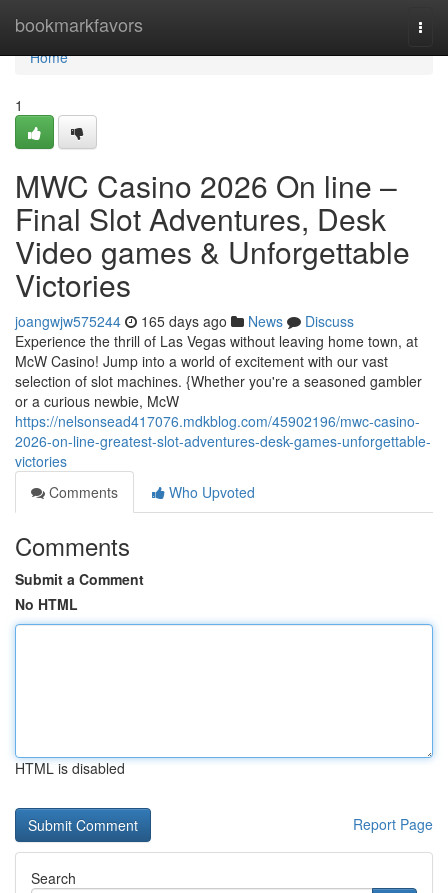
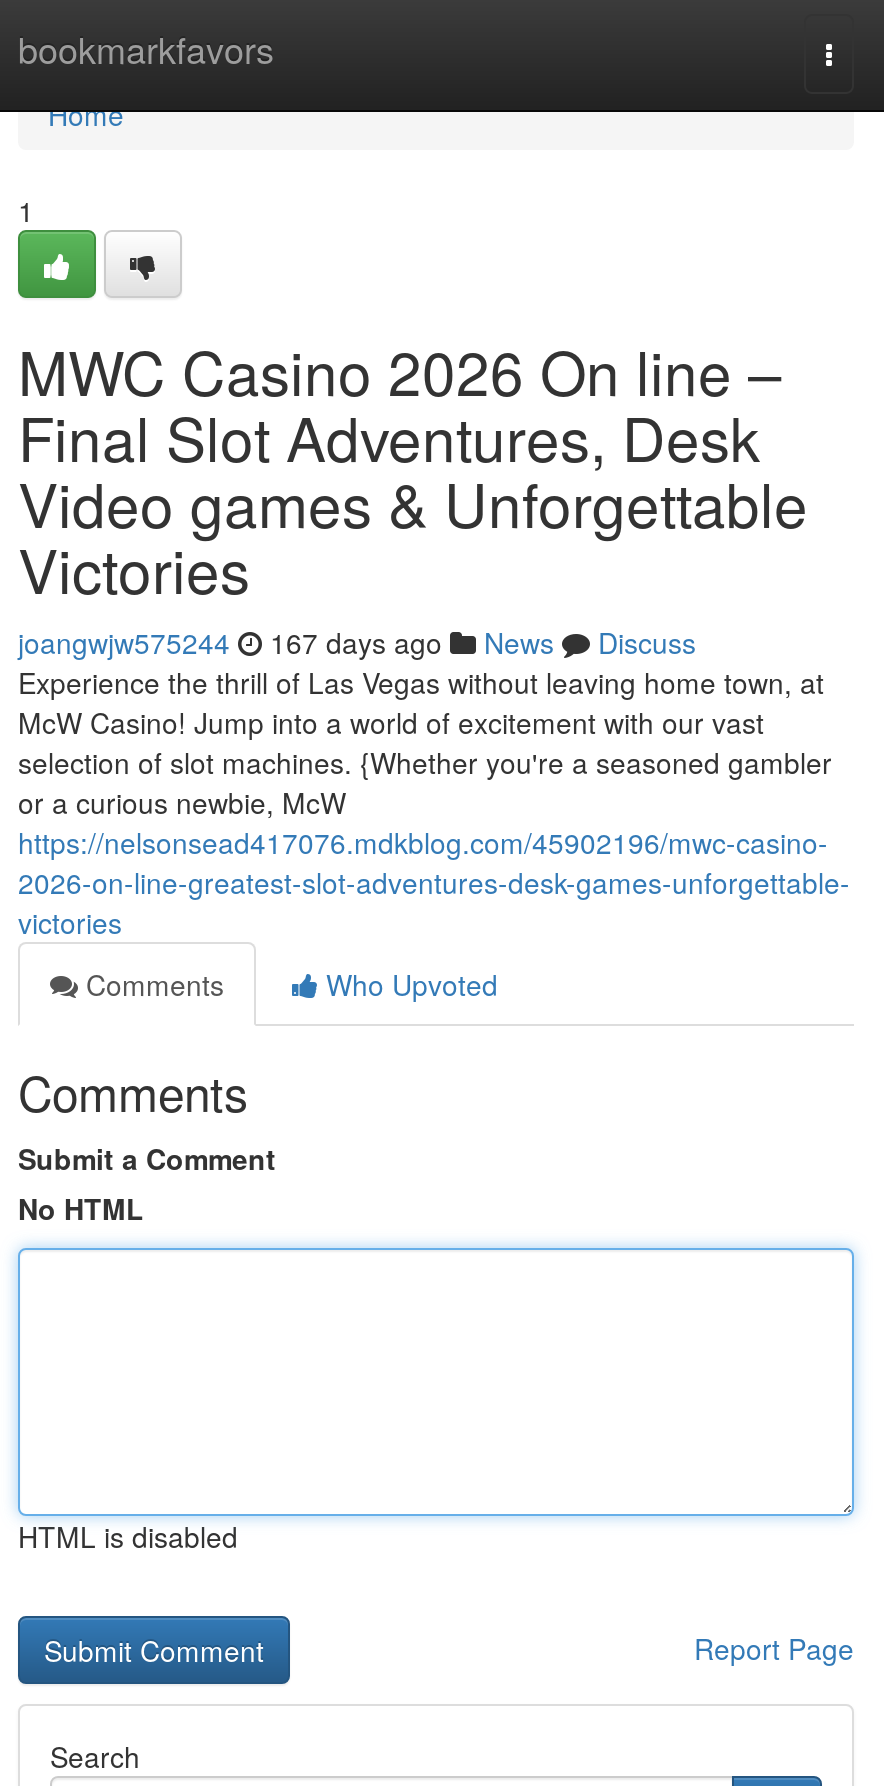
[15,311,354,331] joangwjw575244 165 days ago News Discuss -> [18,622,696,662] joangwjw575244 167 days ago News Discuss

